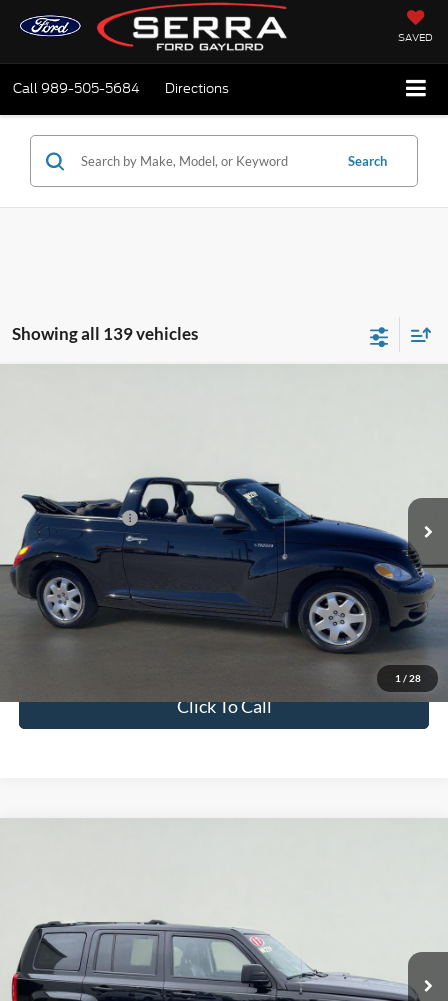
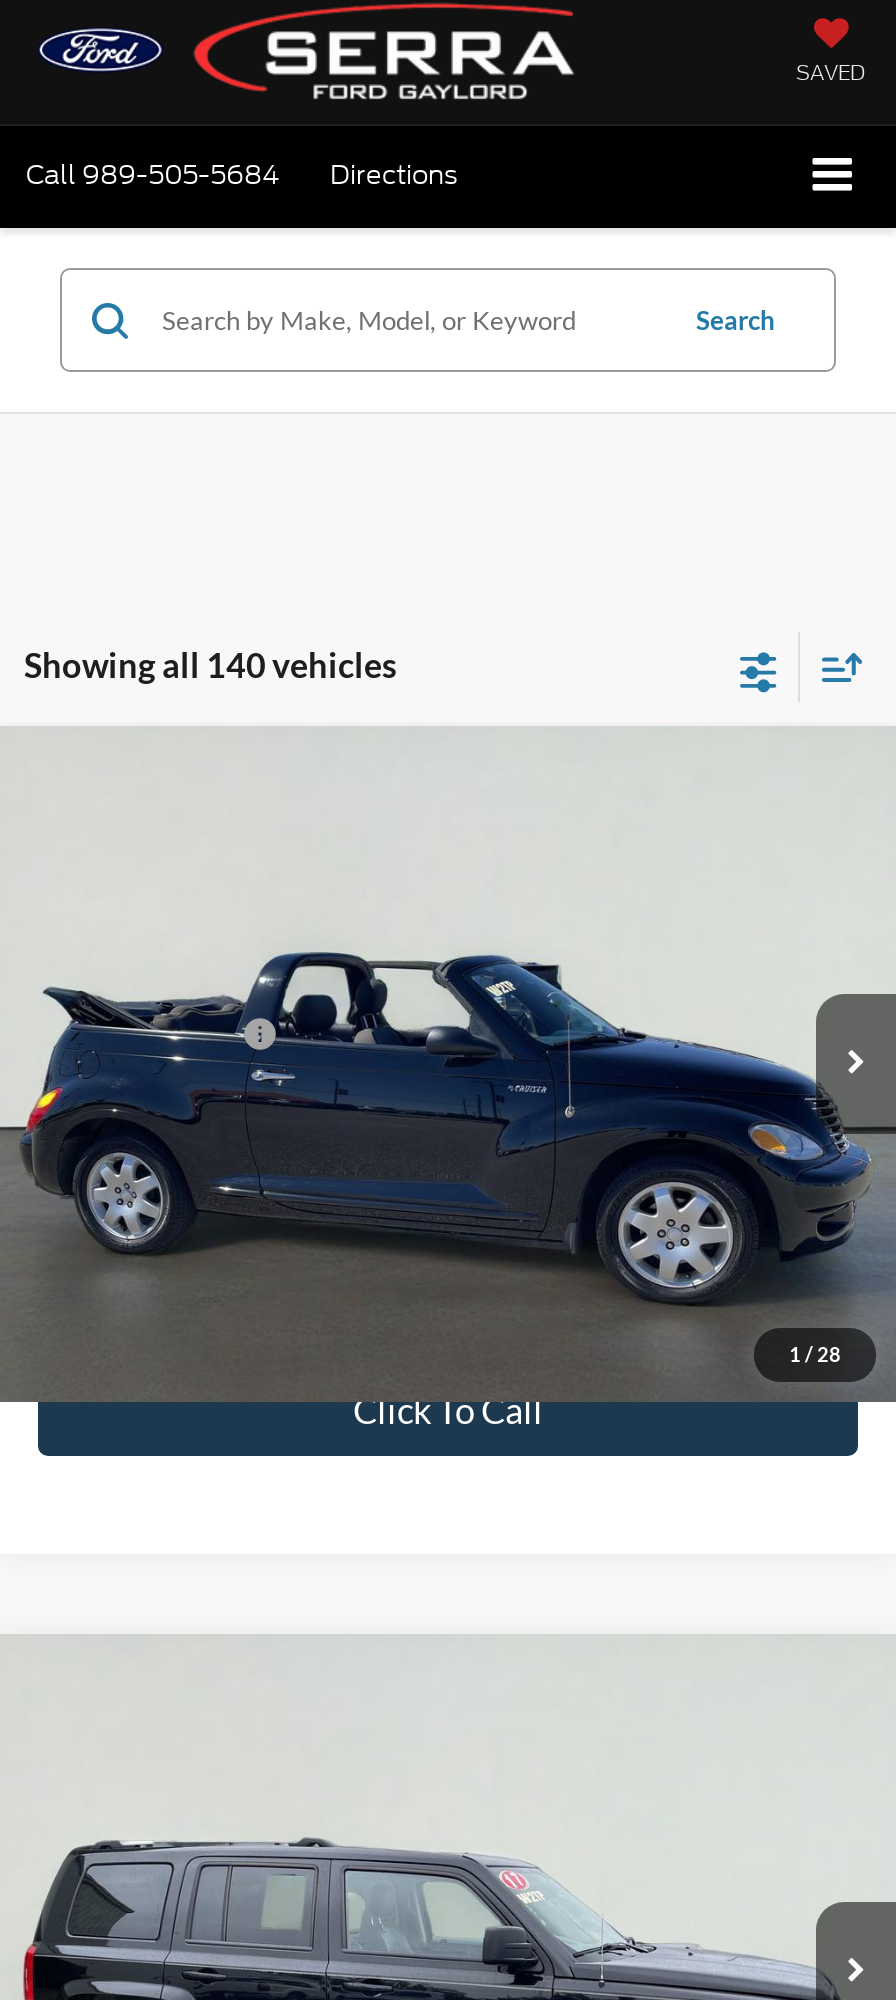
[12,323,198,344] Showing all 139 vehicles -> [24,644,396,686] Showing all 140 vehicles

